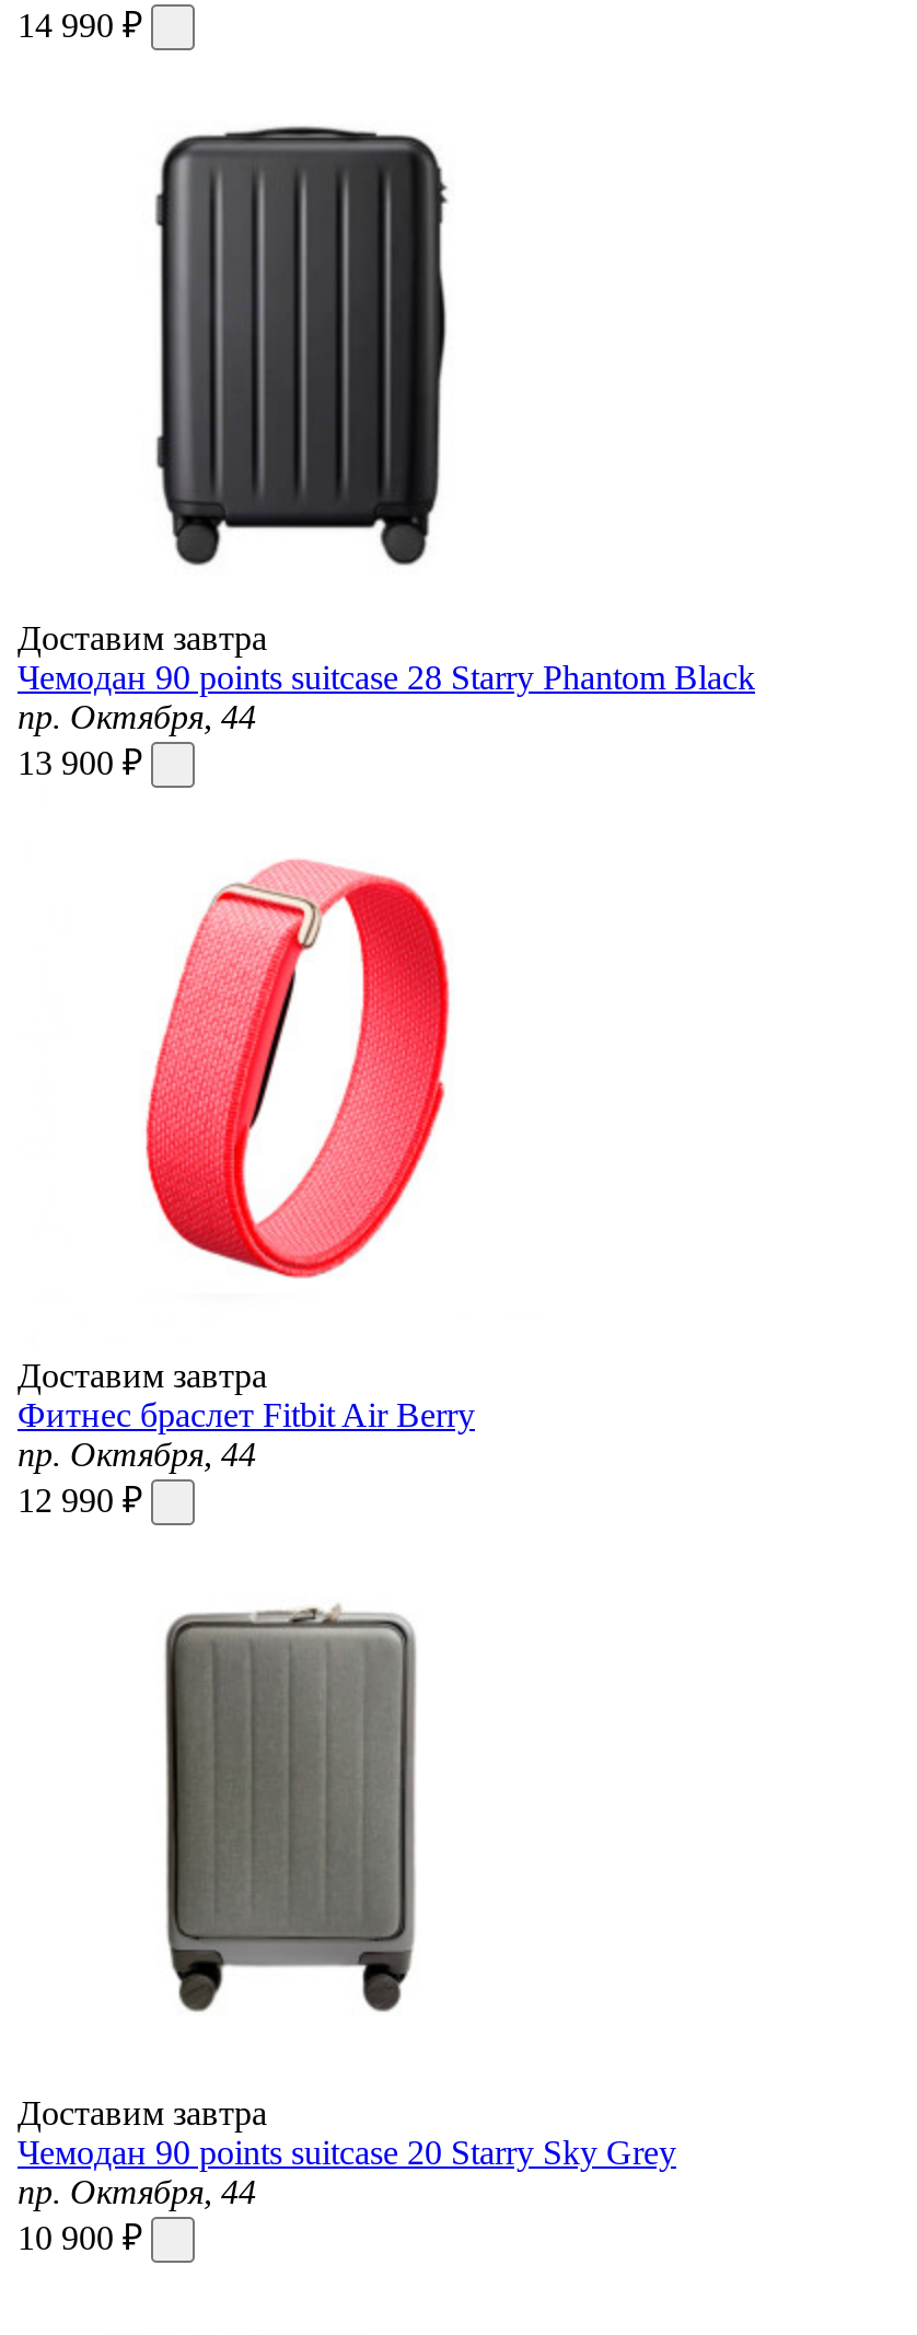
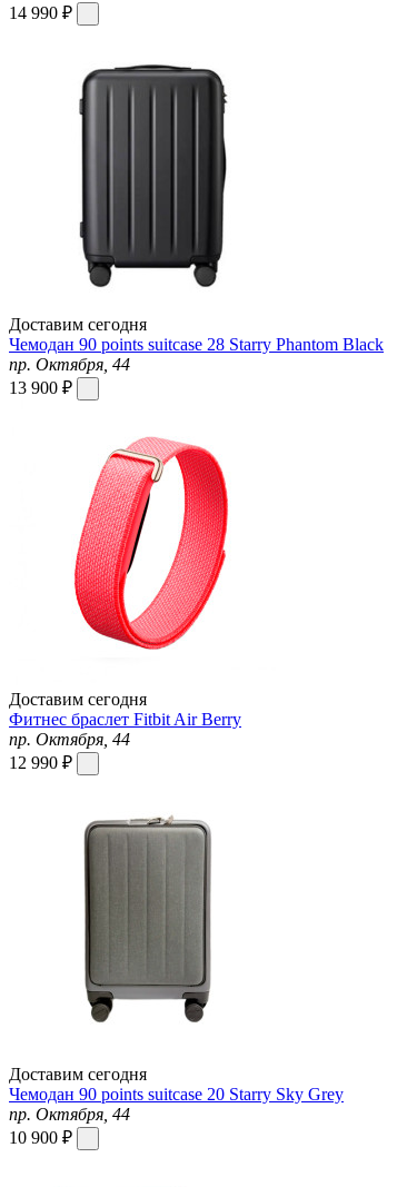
[18,619,267,657] Доставим завтра -> [9,315,147,334] Доставим сегодня
[18,1357,267,1394] Доставим завтра -> [9,690,147,709] Доставим сегодня
[18,2094,267,2131] Доставим завтра -> [9,1065,147,1084] Доставим сегодня

